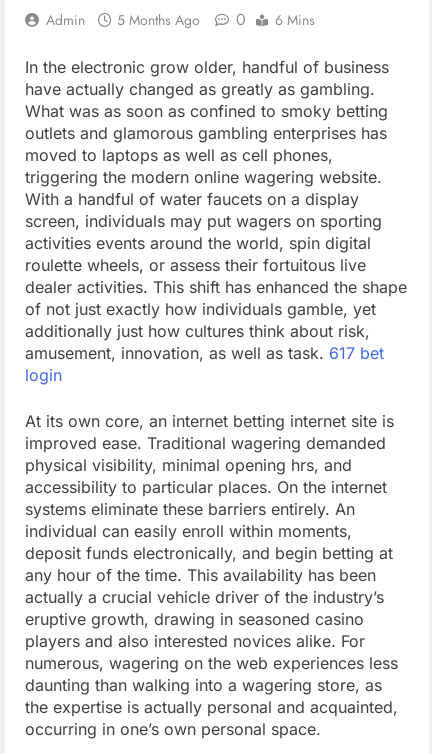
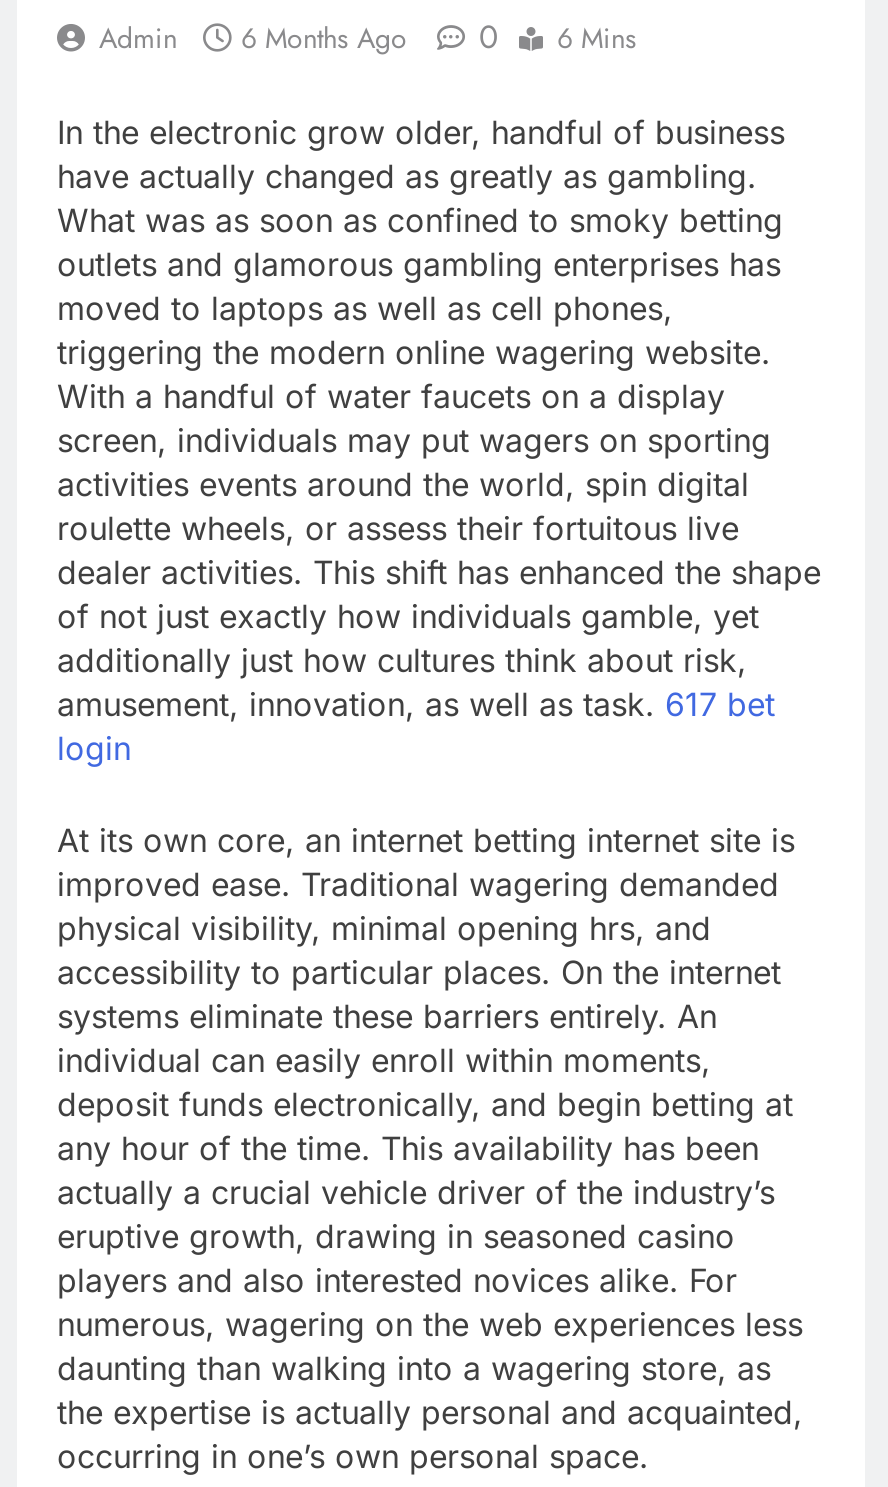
[46,8,315,31] Admin 5 Months Ago 0 6 Mins -> [99,14,637,60] Admin 6 Months Ago 0 6 Mins

